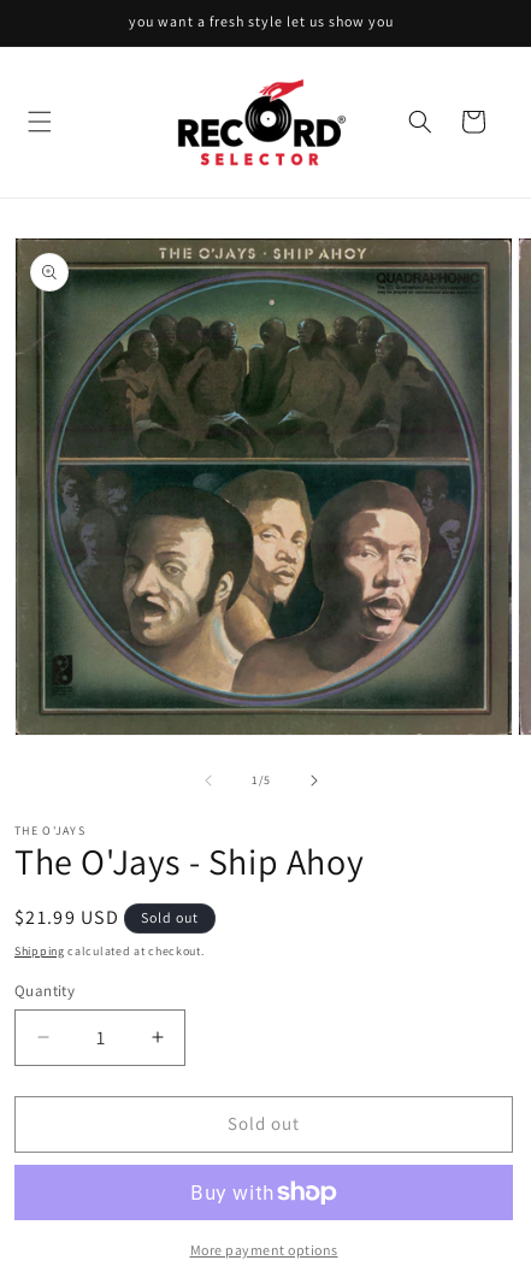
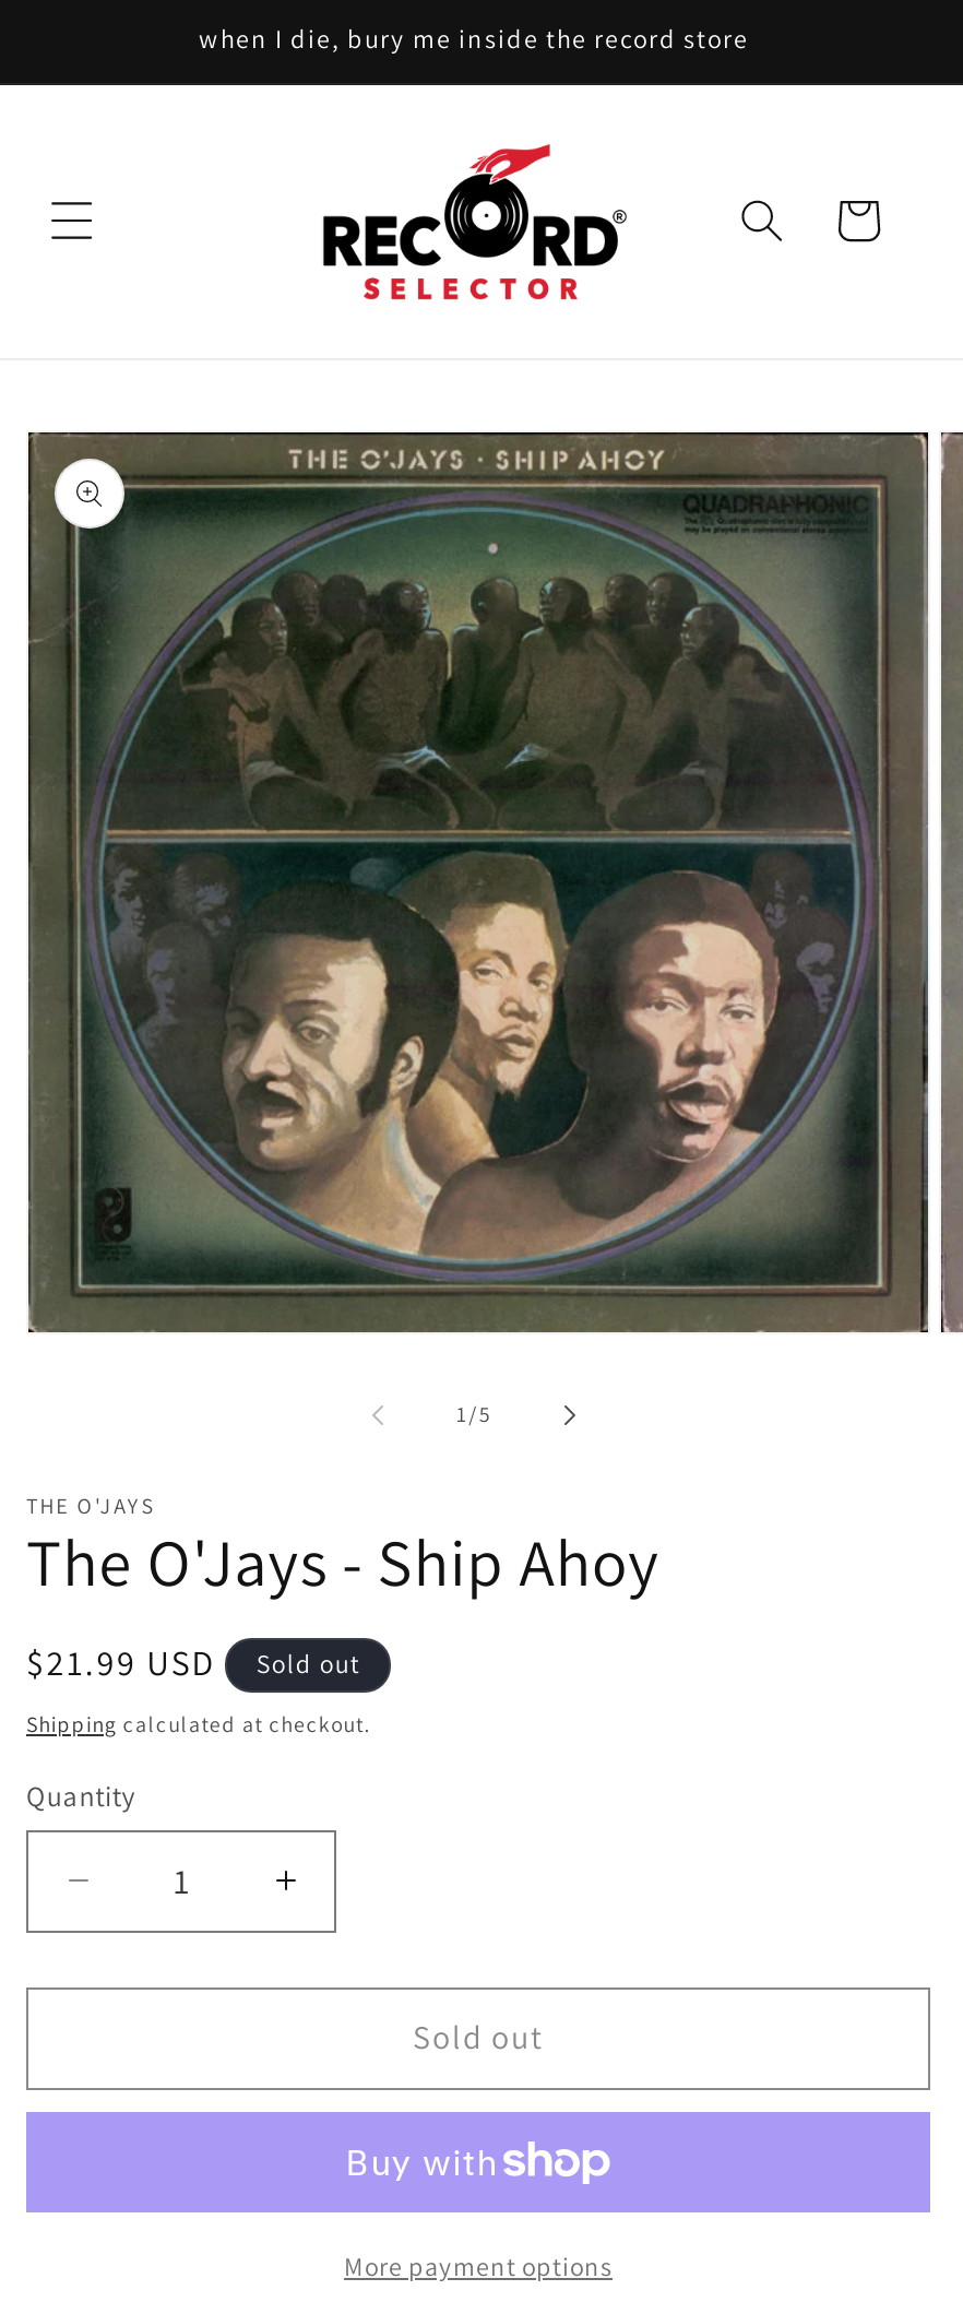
[129,12,394,30] you want a fresh style let us show you -> [199,22,749,55] when I die, bury me inside the record store

